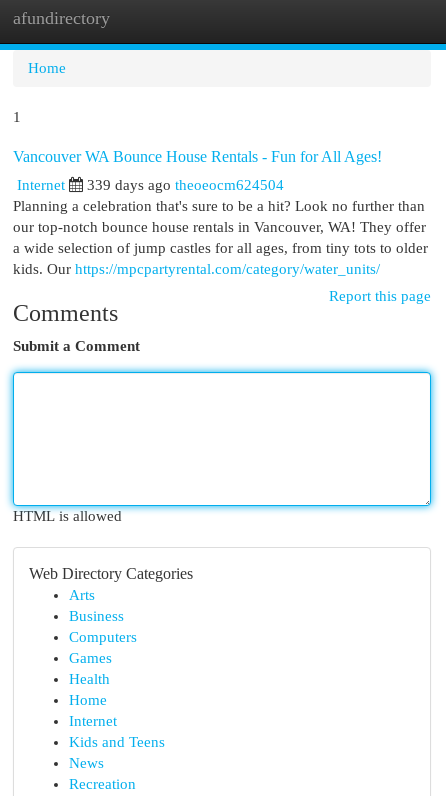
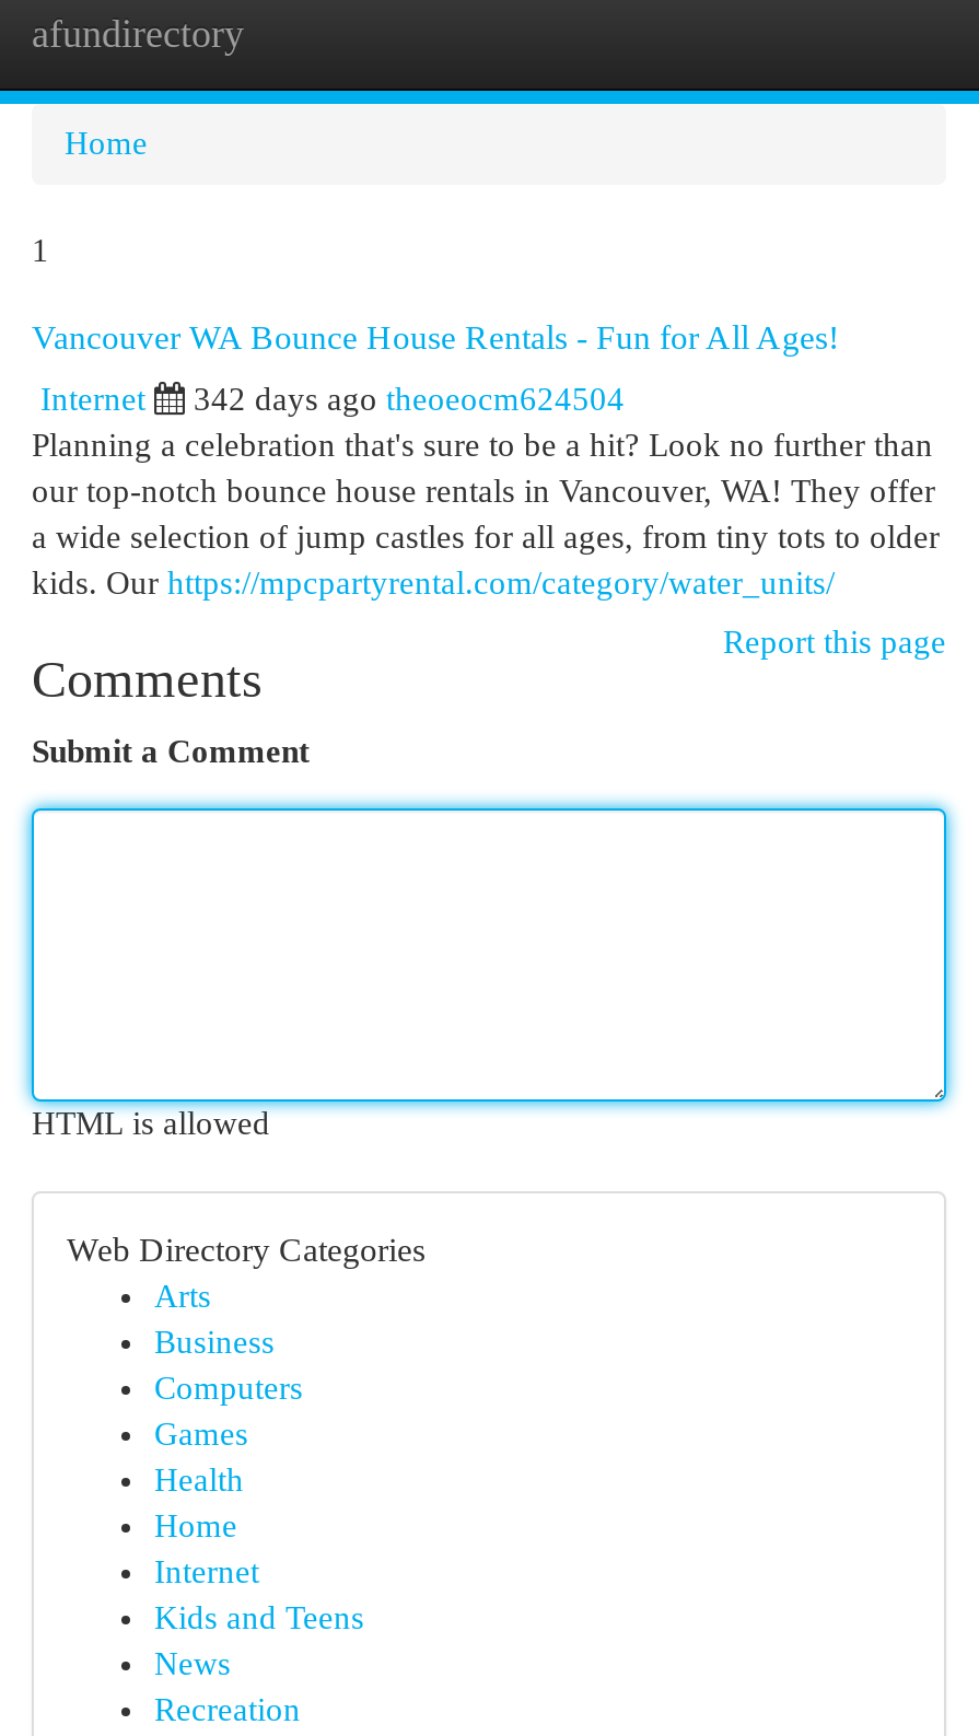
[87,177,284,193] 339 days ago theoeocm624504 -> [194,382,625,417] 342 days ago theoeocm624504

